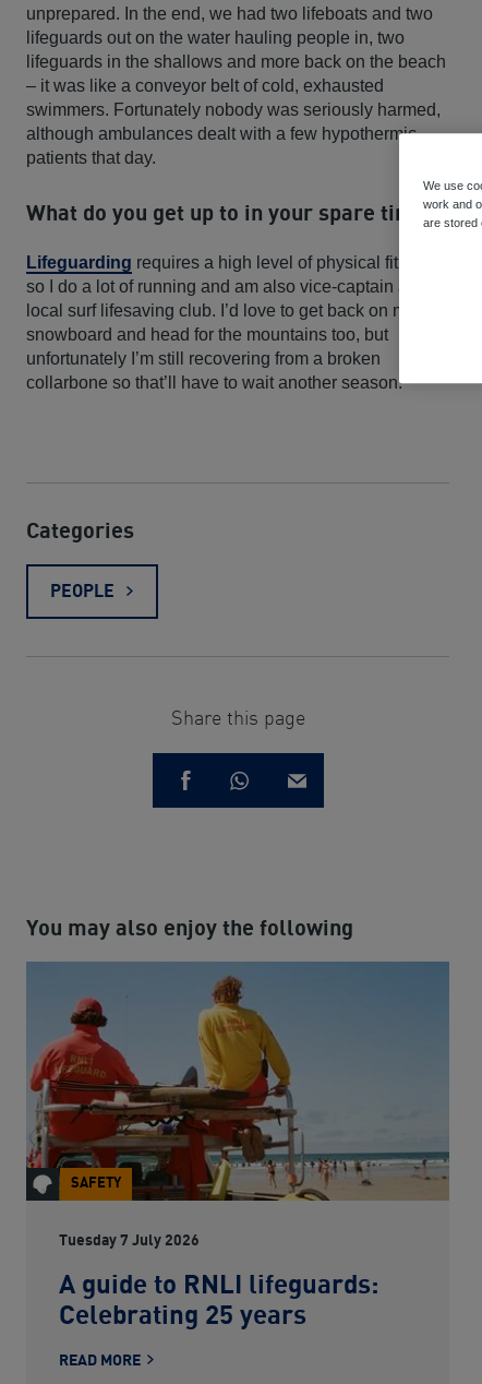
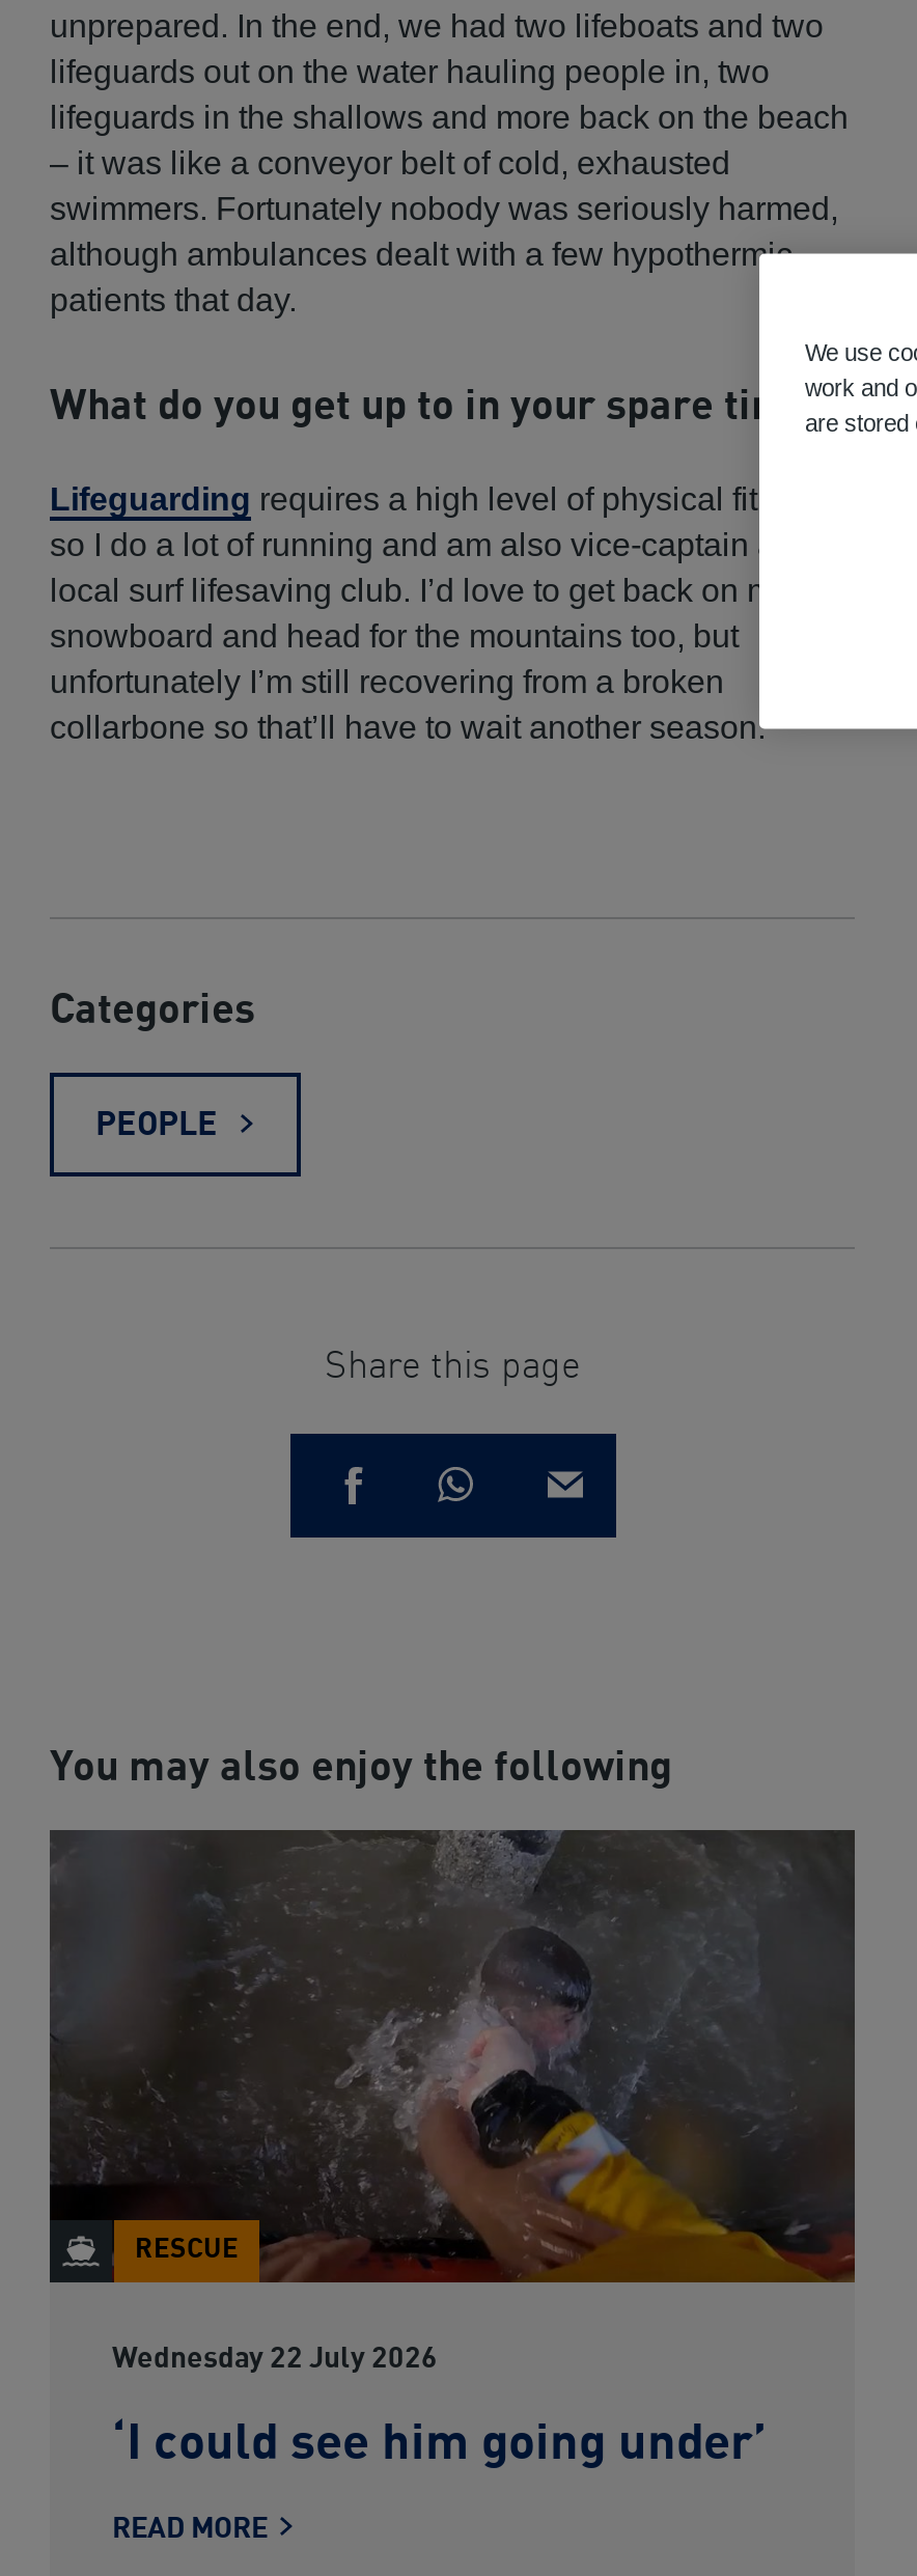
[27,963,448,1200] [image] | SAFETY -> [50,1830,855,2282] [image] | RESCUE
[59,1233,200,1248] Tuesday 7 July 2026 -> [112,2344,438,2373] Wednesday 22 July 2026
[59,1272,378,1329] A guide to RNLI lifeguards: | Celebrating 25 years -> [112,2419,778,2468] ‘I could see him going under’

